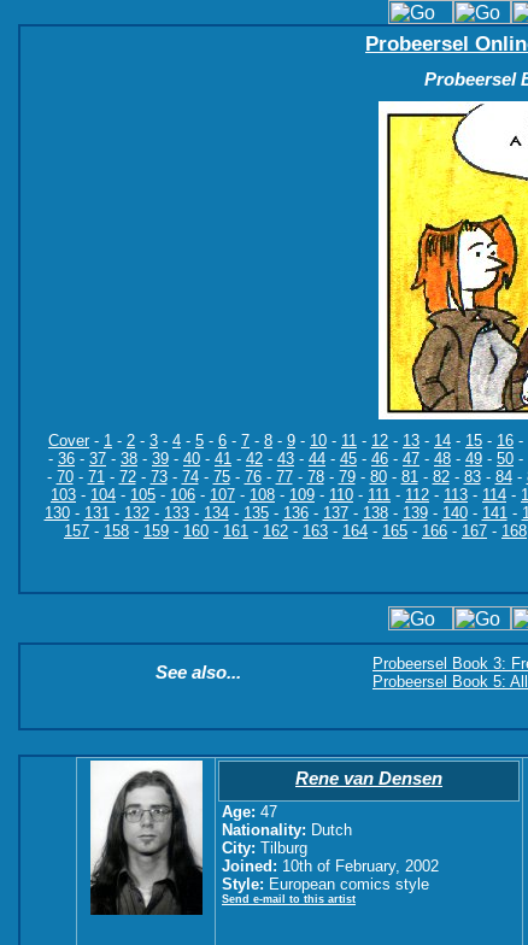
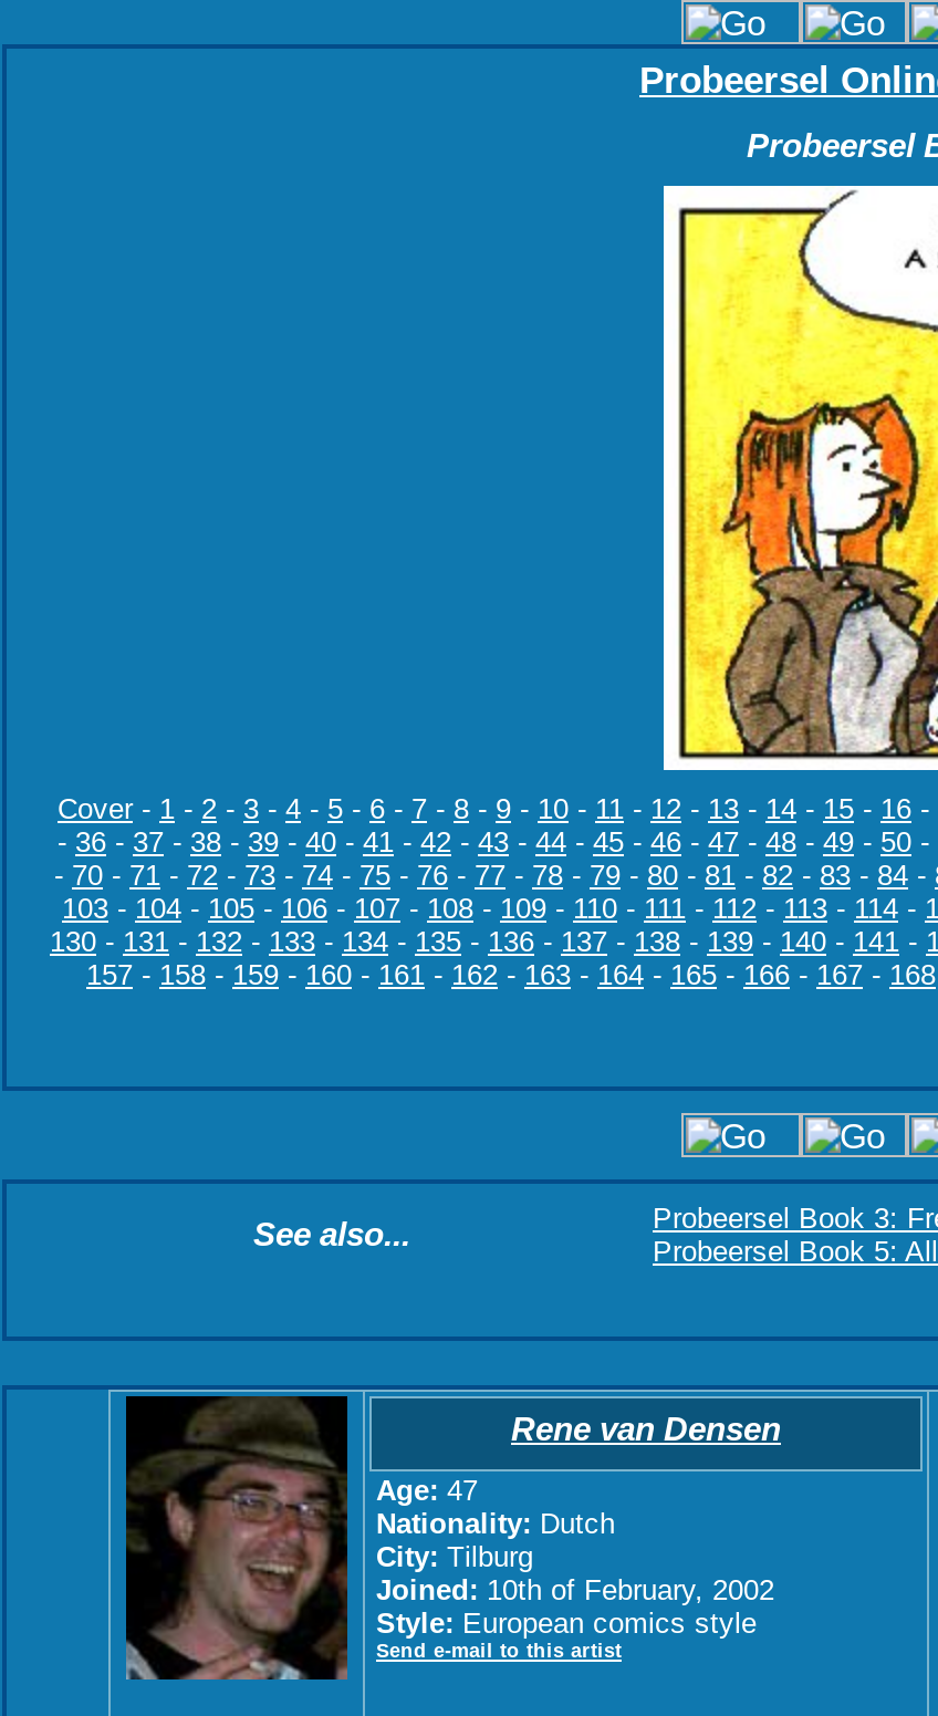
[86,759,206,916] [image] -> [124,1394,350,1682] [image]

